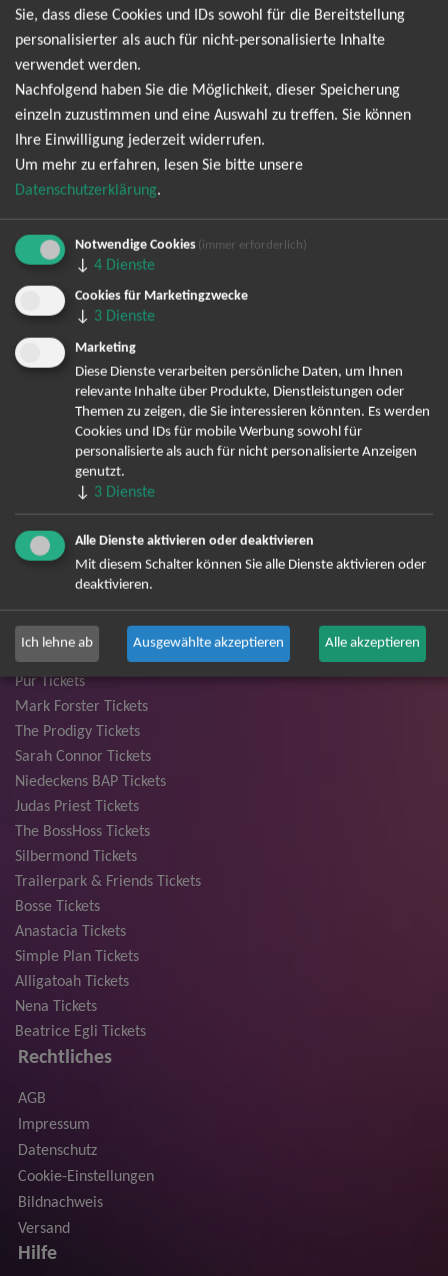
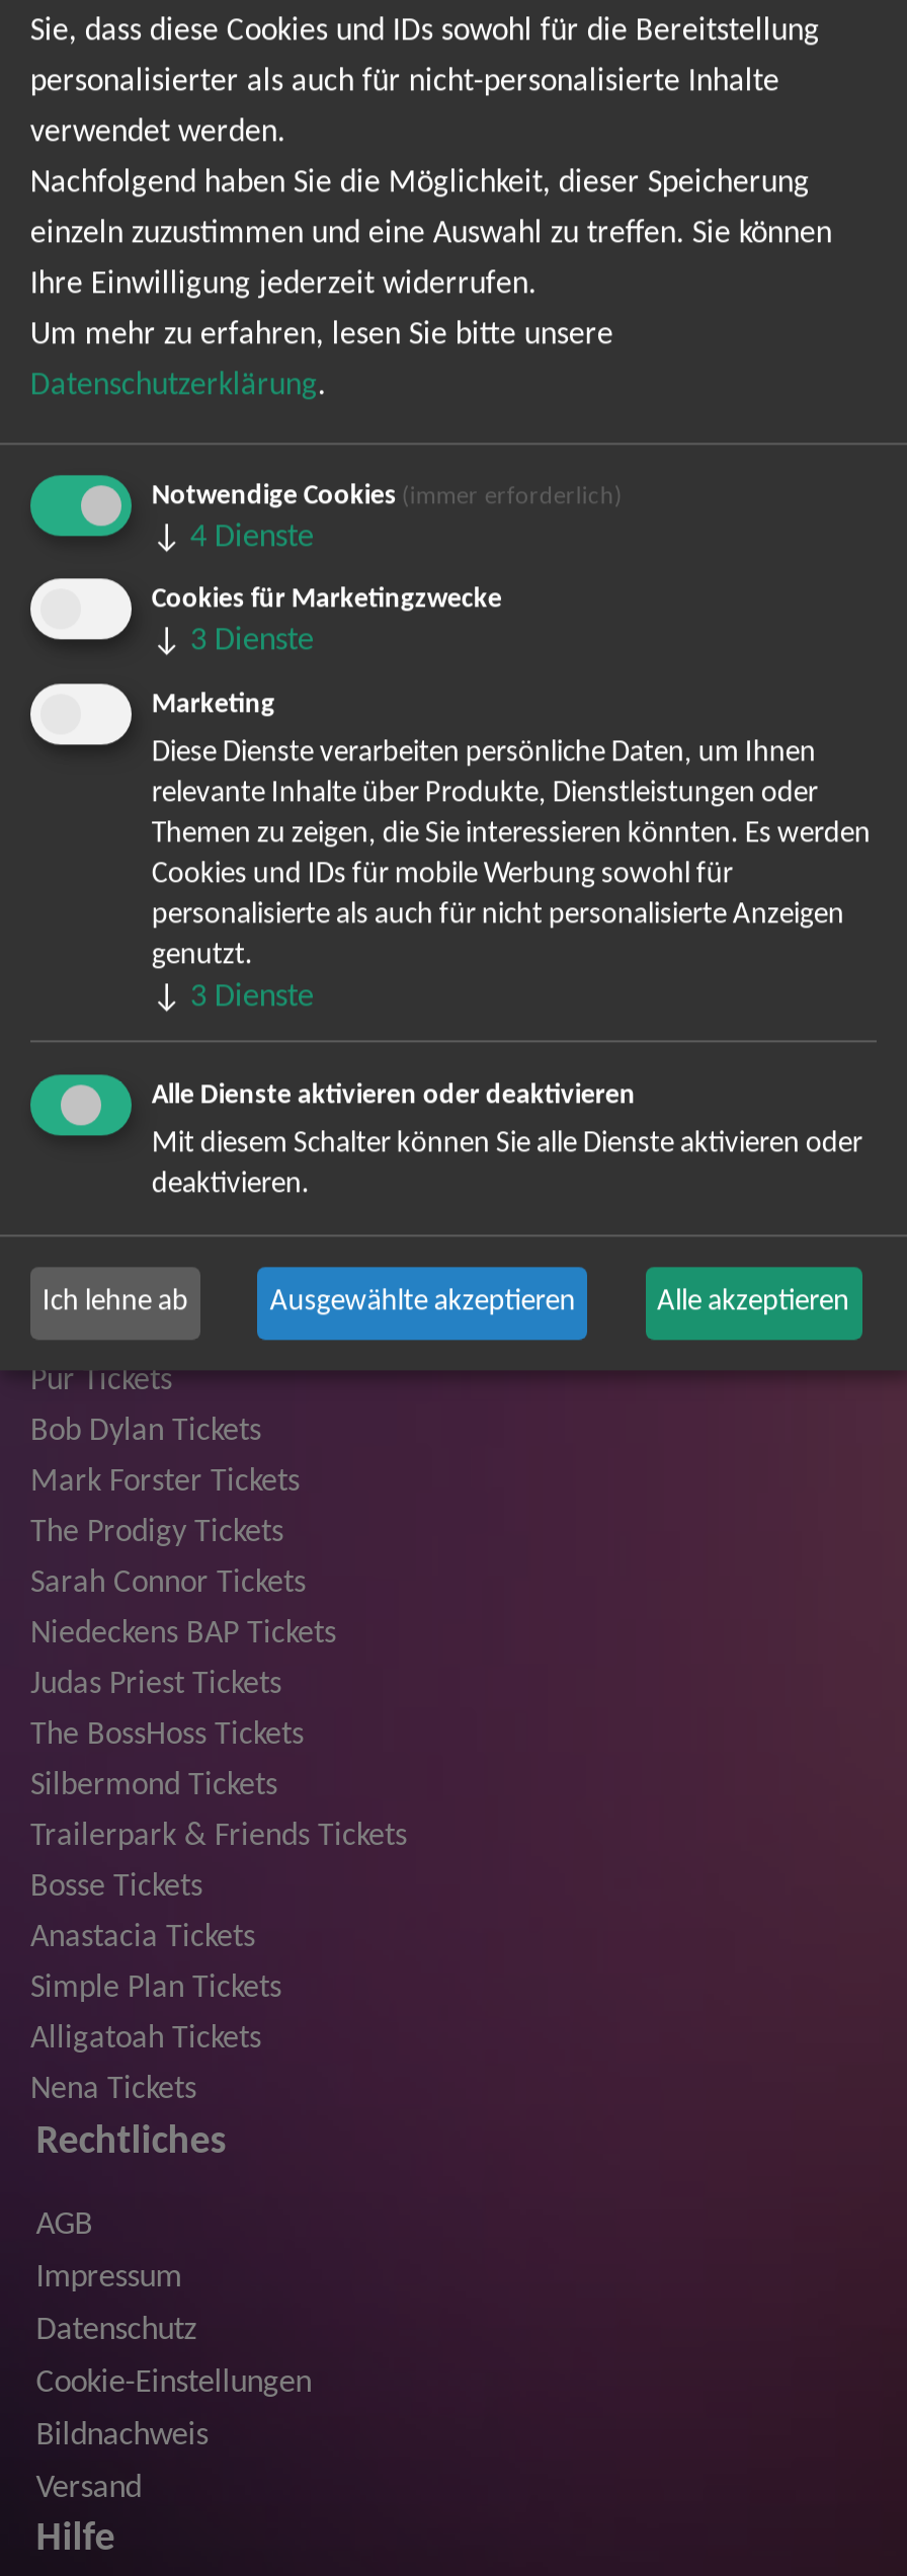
none -> [30,1416,261,1448] Bob Dylan Tickets
moved [15,699,201,1015] -> [30,1467,407,2107]: Mark Forster Tickets | The Prodigy Tickets | Sarah Connor Tickets | ... | Alligatoah Tickets | Nena Tickets
[15,1024,146,1040] Beatrice Egli Tickets -> none

